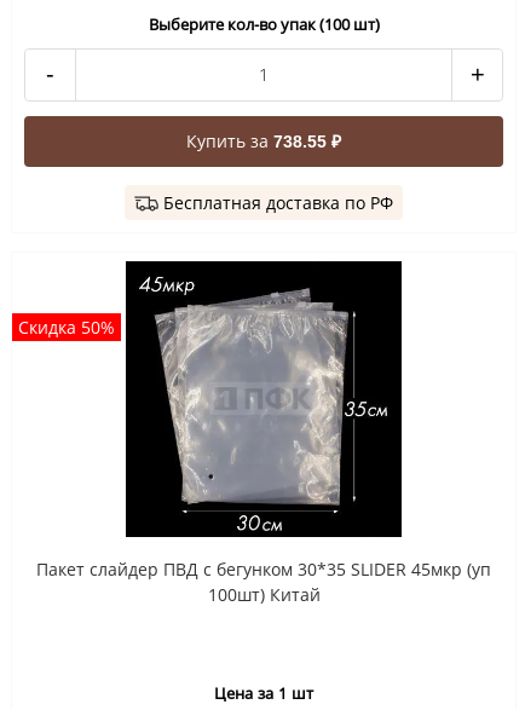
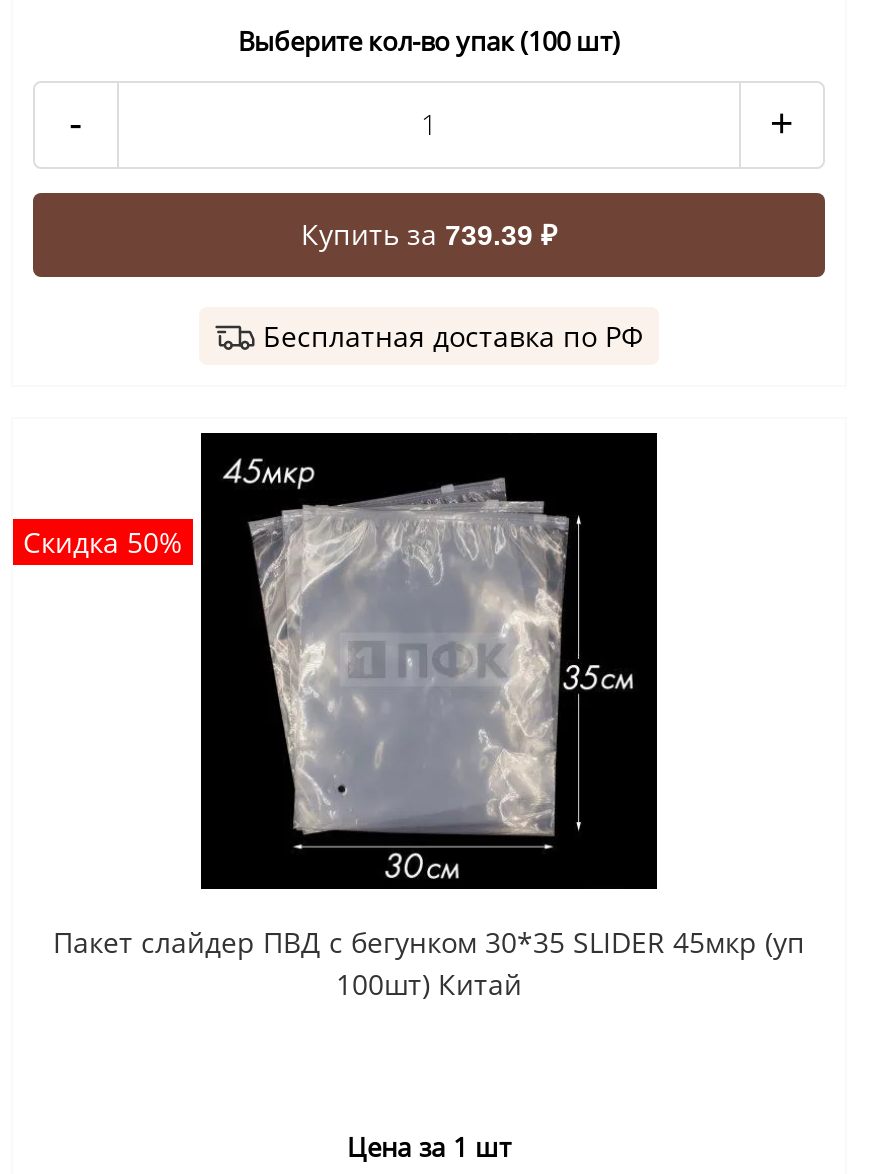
[186,129,341,152] Купить за 738.55 ₽ -> [301,215,557,253] Купить за 739.39 ₽

